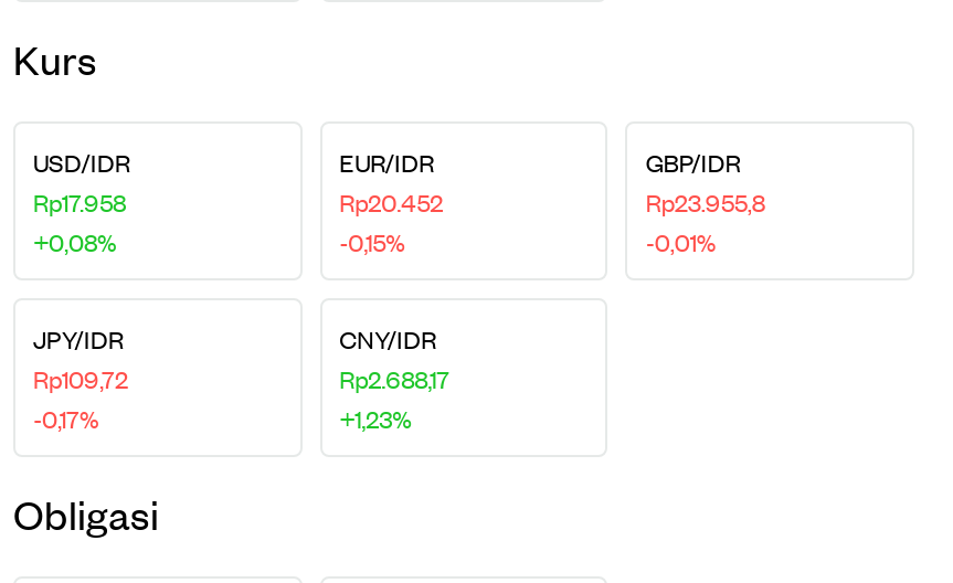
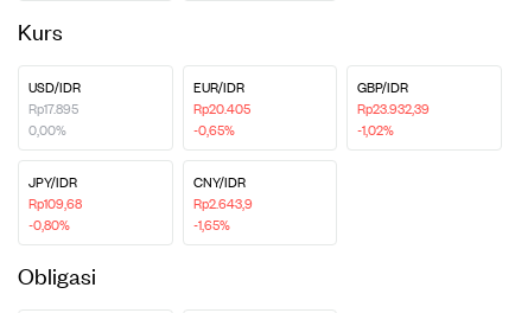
[33,181,126,261] Rp17.958 | +0,08% -> [28,97,78,140] Rp17.895 | 0,00%
[339,181,443,261] Rp20.452 | -0,15% -> [193,97,250,140] Rp20.405 | -0,65%
[646,181,765,261] Rp23.955,8 | -0,01% -> [358,97,430,140] Rp23.932,39 | -1,02%
[33,358,128,437] Rp109,72 | -0,17% -> [28,192,82,235] Rp109,68 | -0,80%
[339,358,450,437] Rp2.688,17 | +1,23% -> [193,192,252,235] Rp2.643,9 | -1,65%

